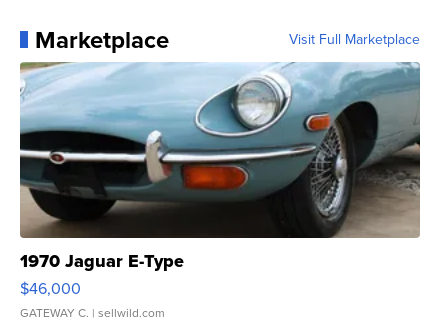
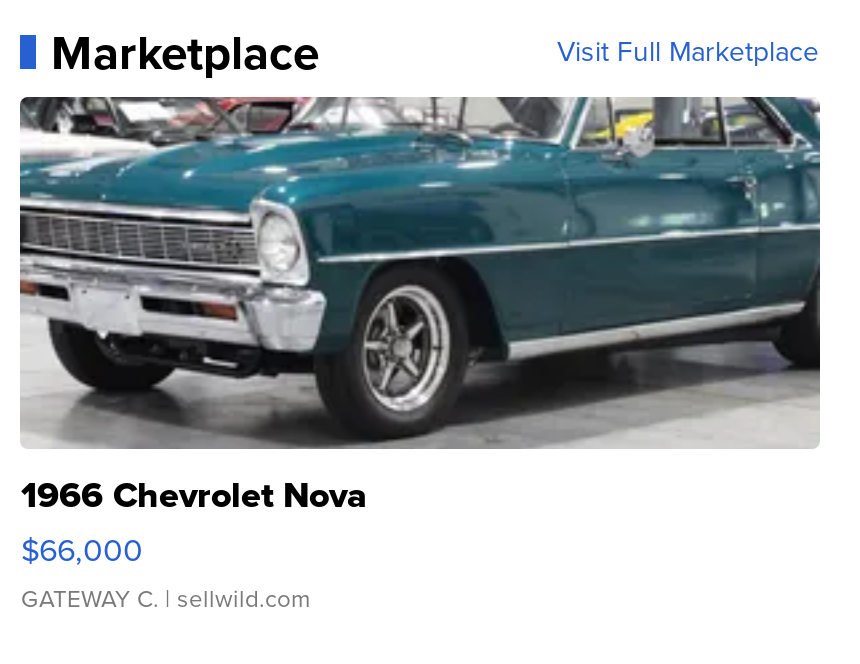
[19,62,420,300] [image] | 1970 Jaguar E-Type | $46,000 -> [18,95,820,572] [image] | 1966 Chevrolet Nova | $66,000

